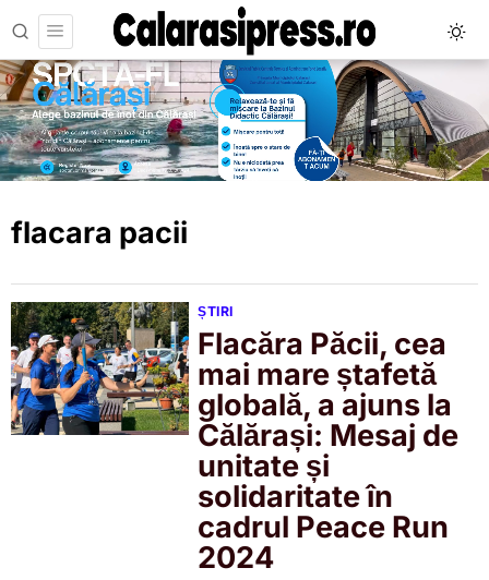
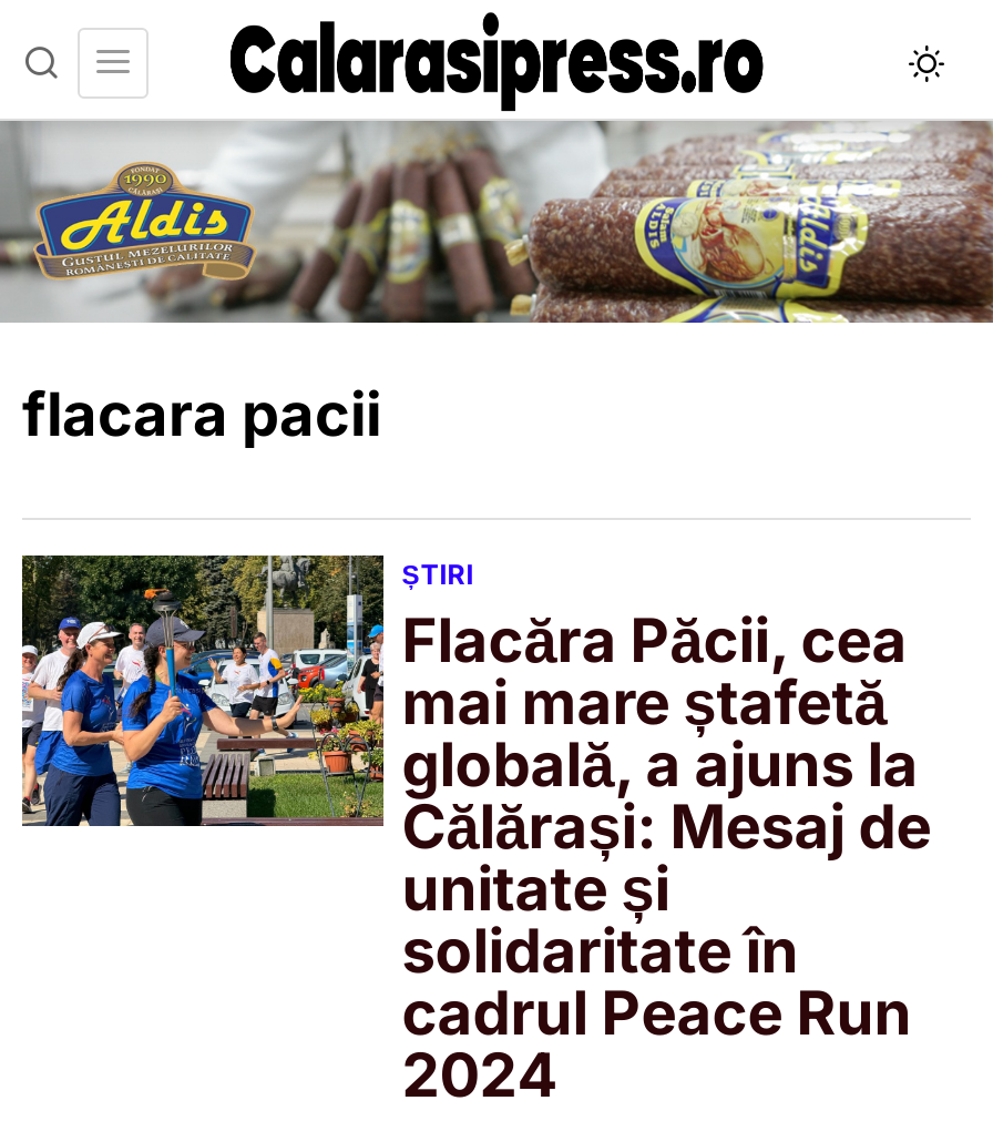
[3,59,486,182] [image] -> [7,119,986,325] [image]

